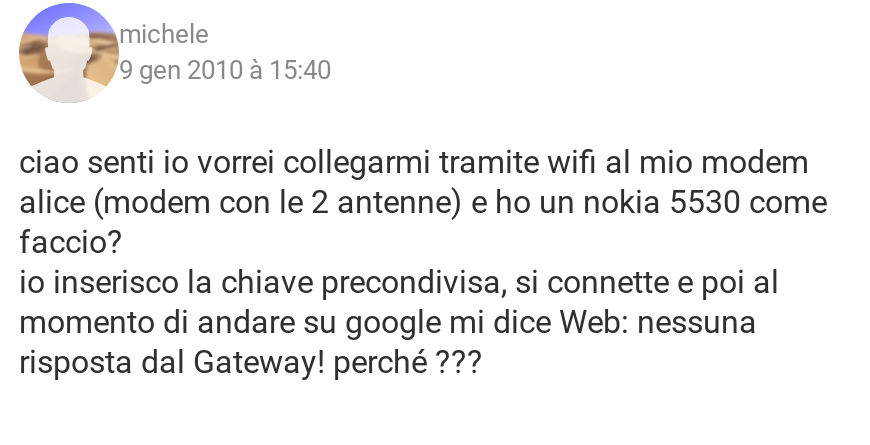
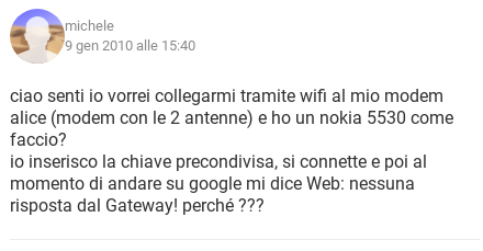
[119,55,331,85] 9 gen 2010 à 15:40 -> [65,37,195,54] 9 gen 2010 alle 15:40

